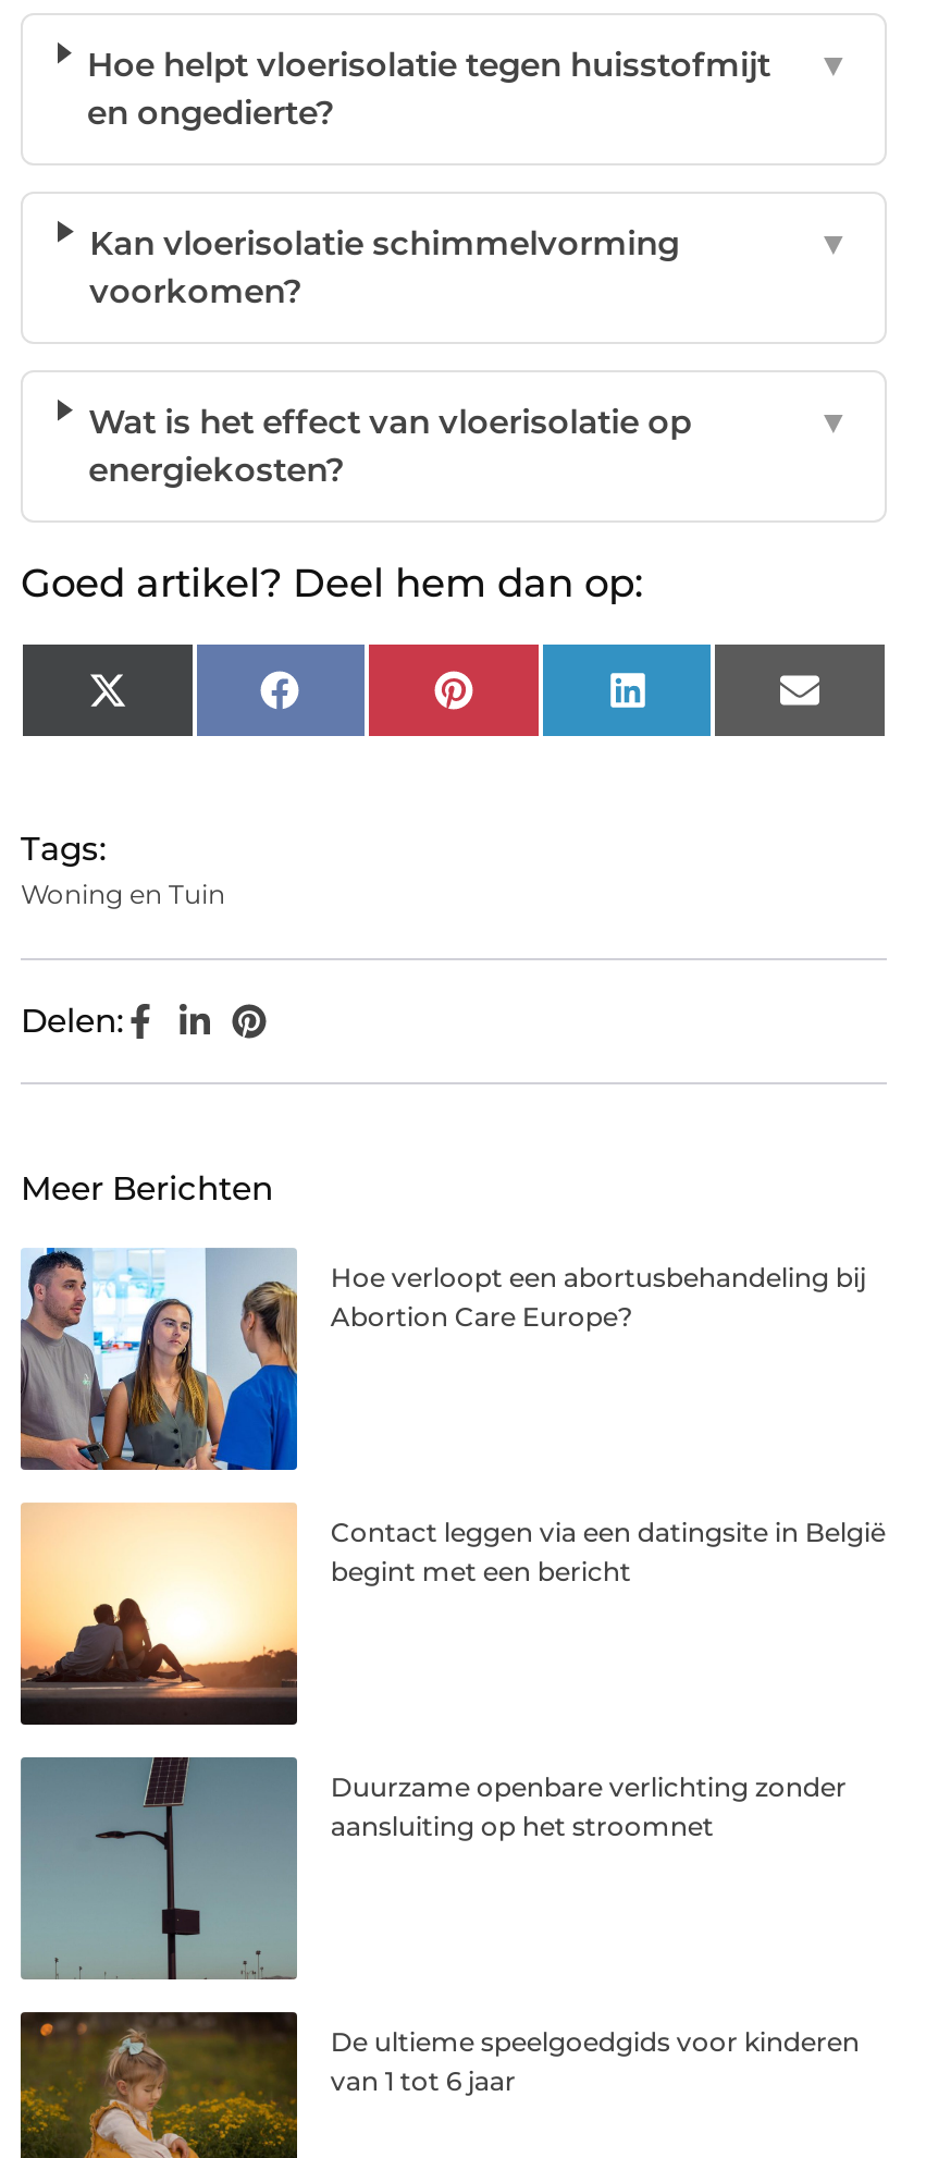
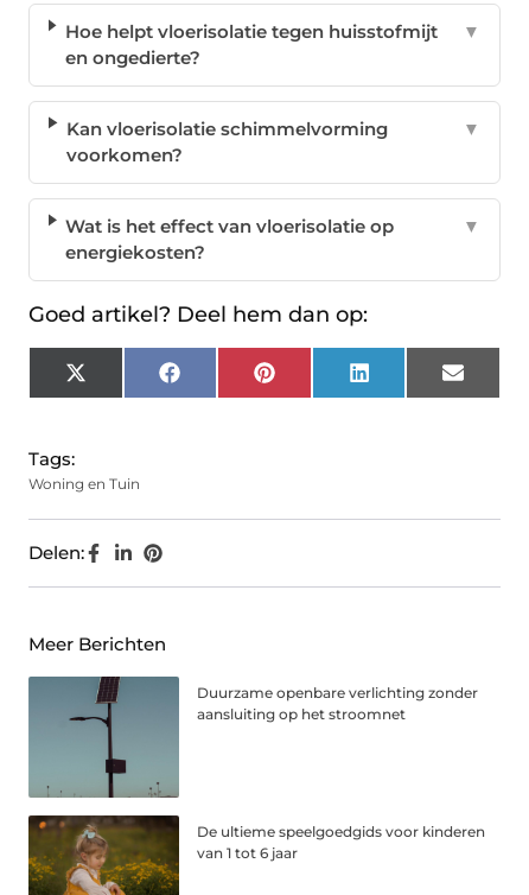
[18,1248,866,1472] [image] | Hoe verloopt een abortusbehandeling bij | Abortion Care Europe? -> none
[18,1503,886,1727] [image] | Contact leggen via een datingsite in België | begint met een bericht -> none

